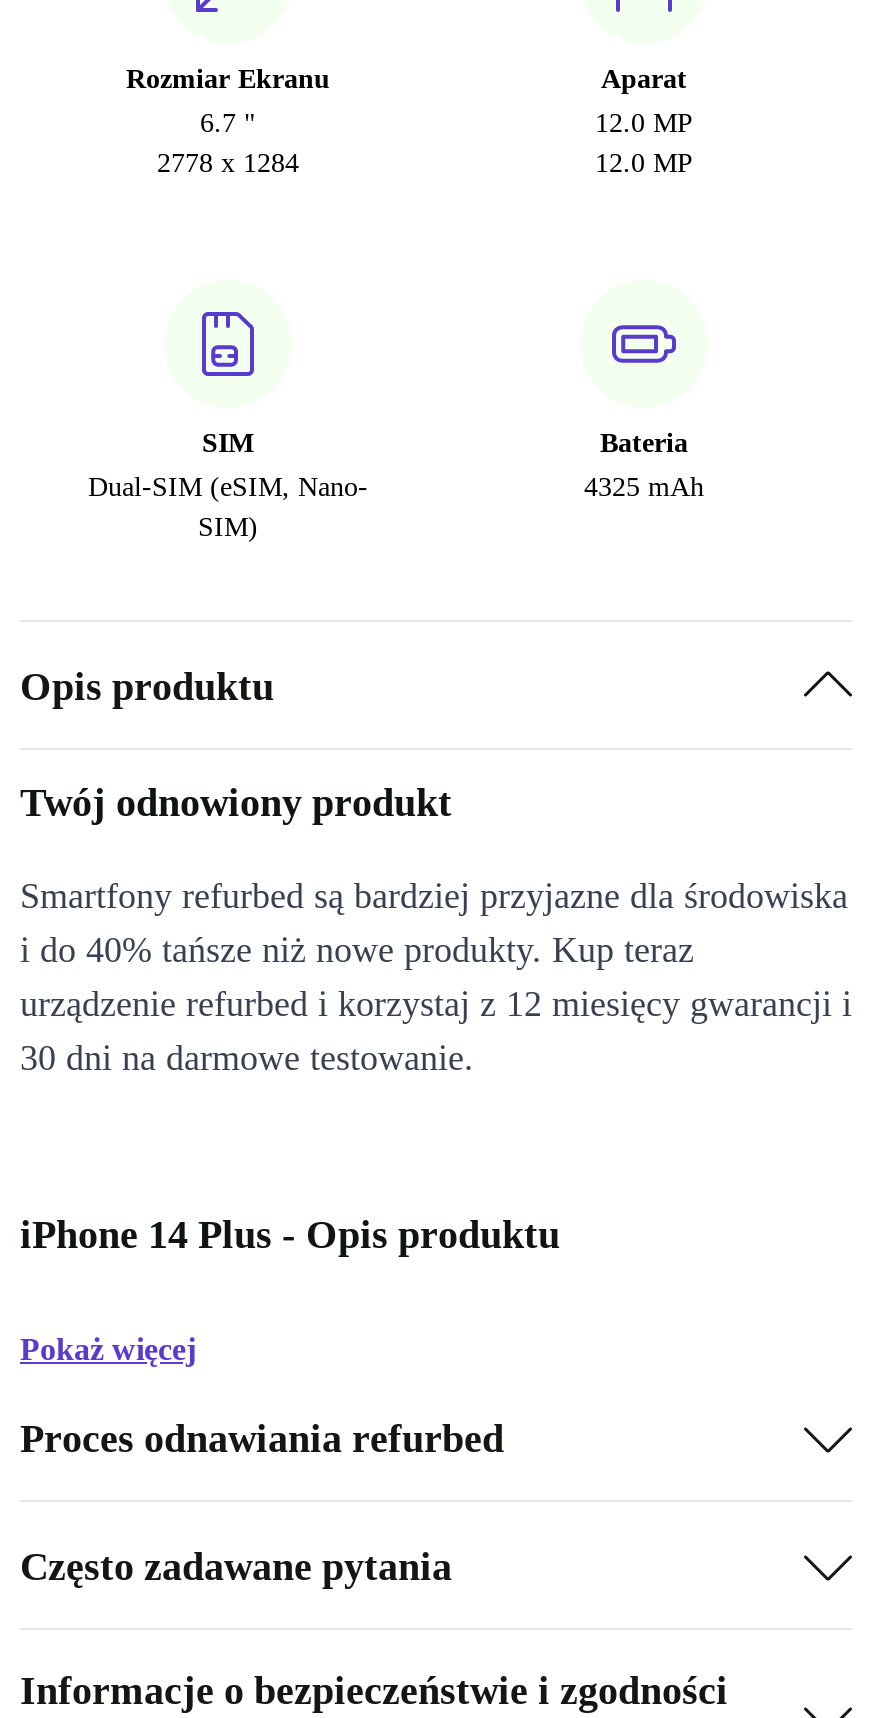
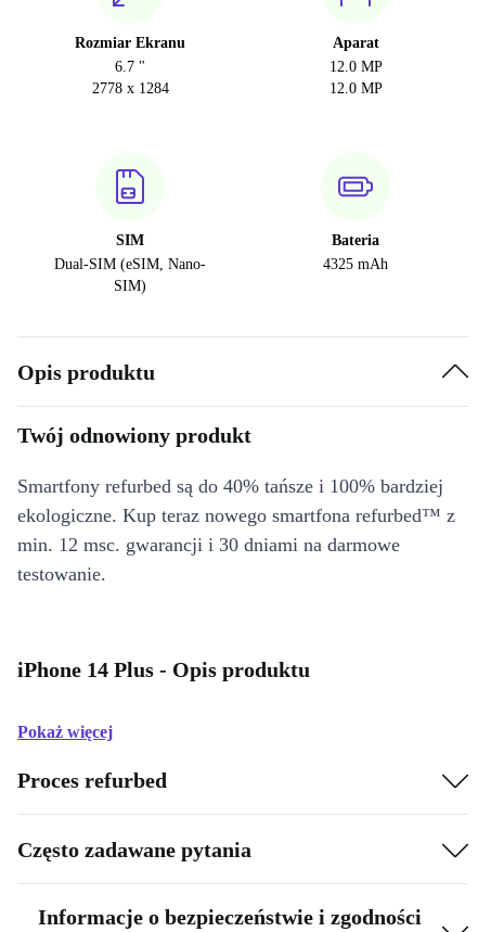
[20,876,852,1078] Smartfony refurbed są bardziej przyjazne dla środowiska | i do 40% tańsze niż nowe produkty. Kup teraz | urządzenie refurbed i korzystaj z 12 miesięcy gwarancji i | 30 dni na darmowe testowanie. -> [17,475,455,585] Smartfony refurbed są do 40% tańsze i 100% bardziej | ekologiczne. Kup teraz nowego smartfona refurbed™ z | min. 12 msc. gwarancji i 30 dniami na darmowe | testowanie.
[20,1415,504,1459] Proces odnawiania refurbed -> [17,768,167,792] Proces refurbed

